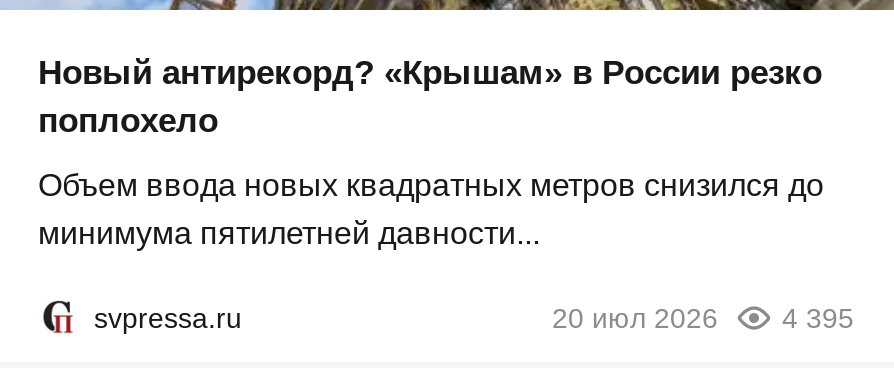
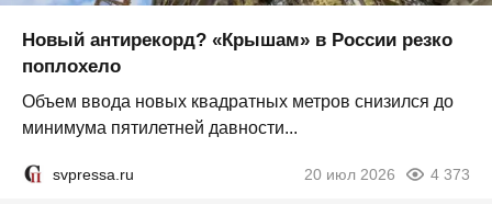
[552,301,854,333] 20 июл 2026 4 395 -> [304,165,470,183] 20 июл 2026 4 373

